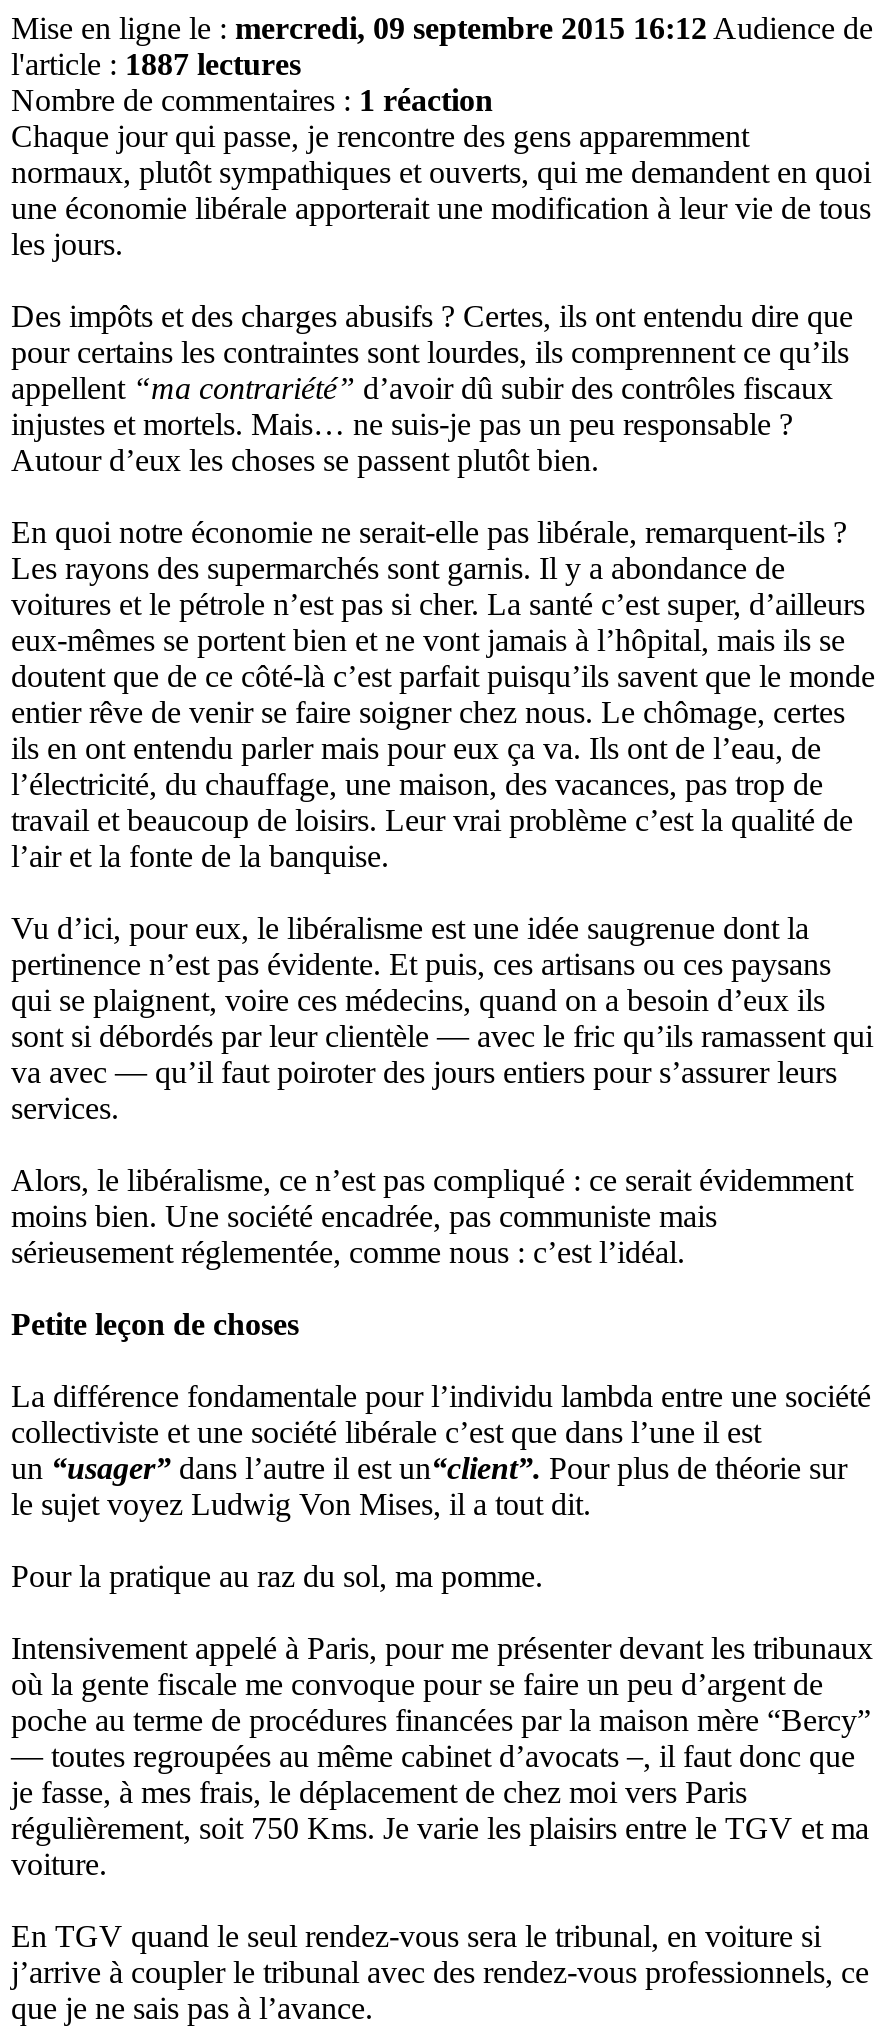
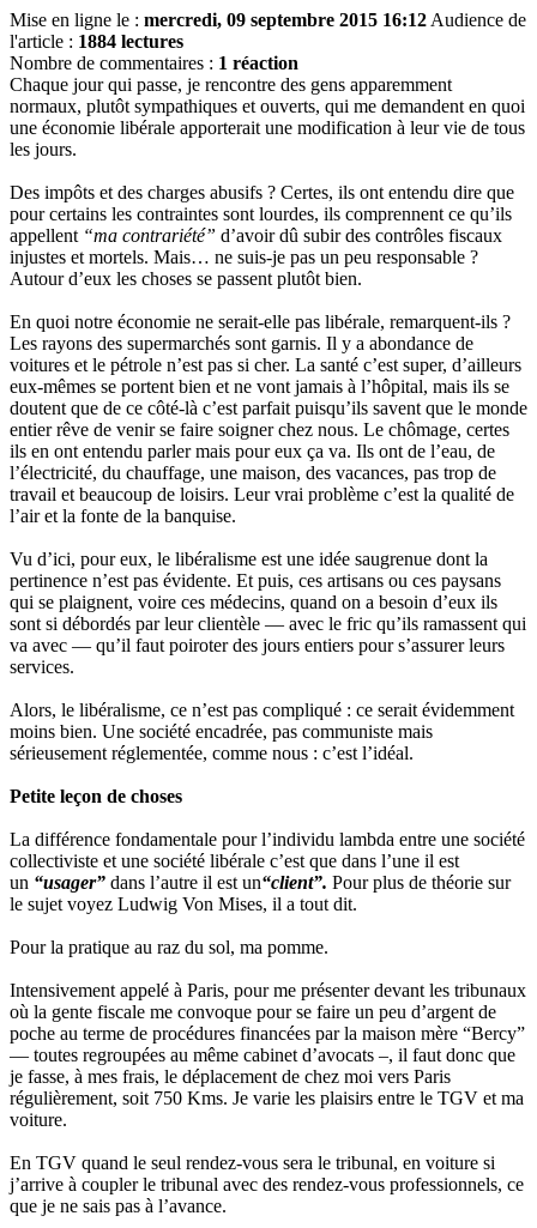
[11,47,301,81] l'article : 1887 lectures -> [10,31,183,52] l'article : 1884 lectures

